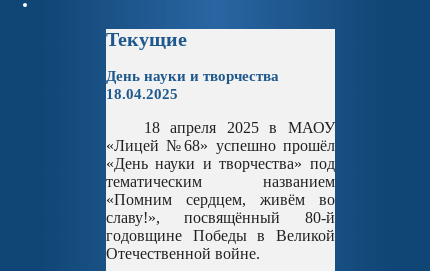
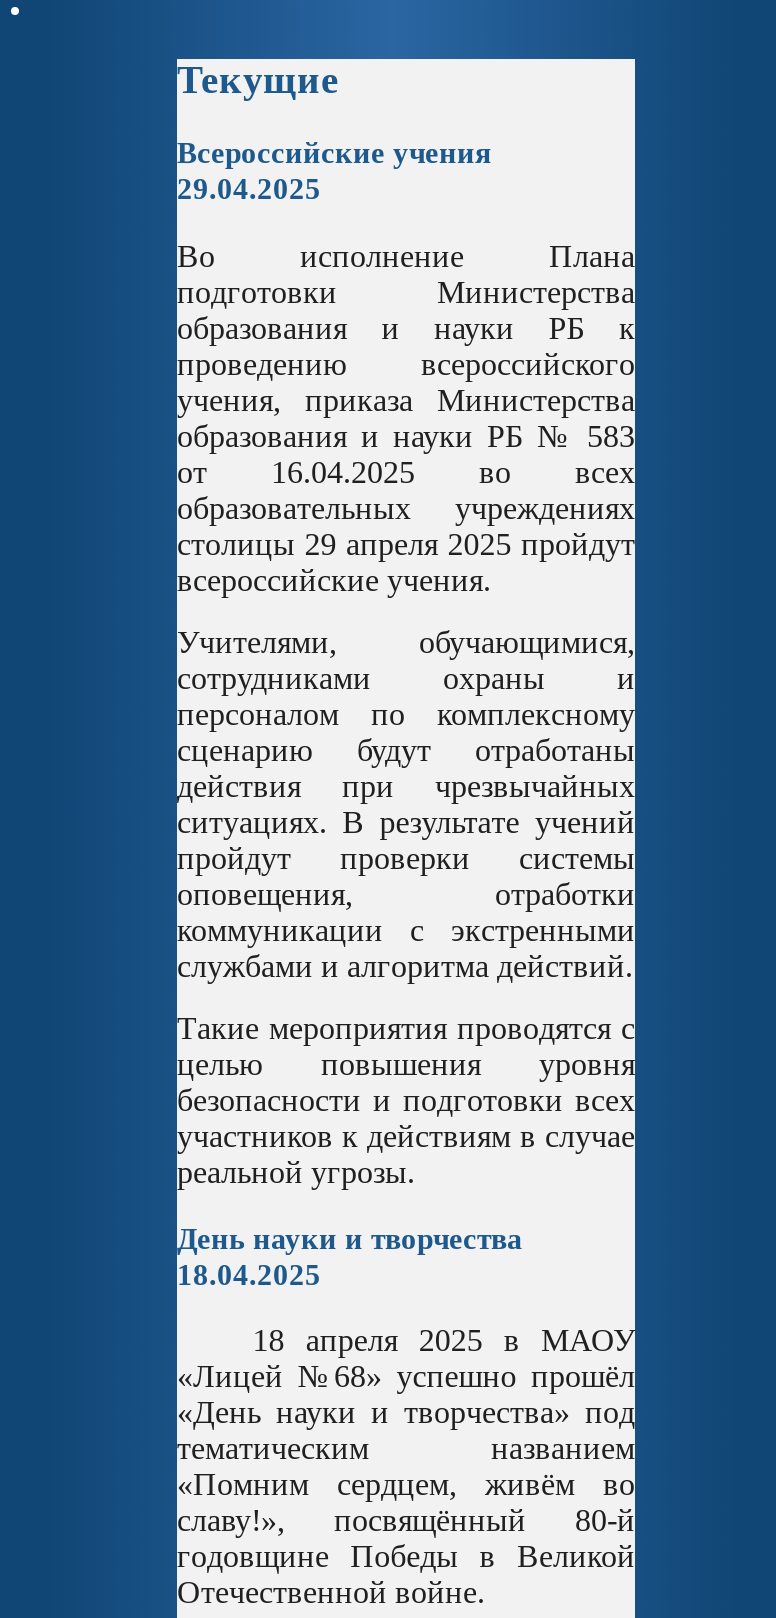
none -> [177,136,635,1188] Всероссийские учения | 29.04.2025 | Во исполнение Плана | подготовки Министерства | образования и науки РБ к | проведению всероссийского | учения, приказа Министерства | образования и науки РБ № 583 | от 16.04.2025 во всех | образовательных учреждениях | столицы 29 апреля 2025 пройдут | всероссийские учения. | Учителями, обучающимися, | сотрудниками охраны и | персоналом по комплексному | сценарию будут отработаны | действия при чрезвычайных | ситуациях. В результате учений | пройдут проверки системы | оповещения, отработки | коммуникации с экстренными | службами и алгоритма действий. | Такие мероприятия проводятся с | целью повышения уровня | безопасности и подготовки всех | участников к действиям в случае | реальной угрозы.

